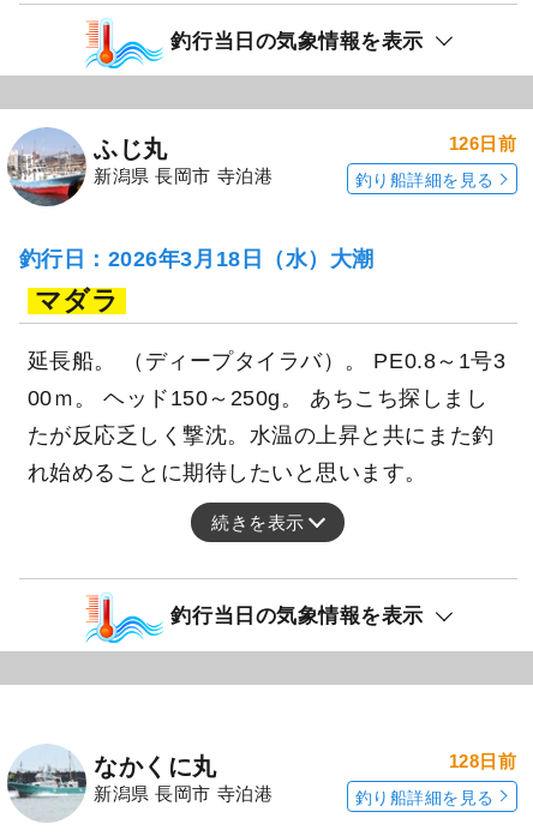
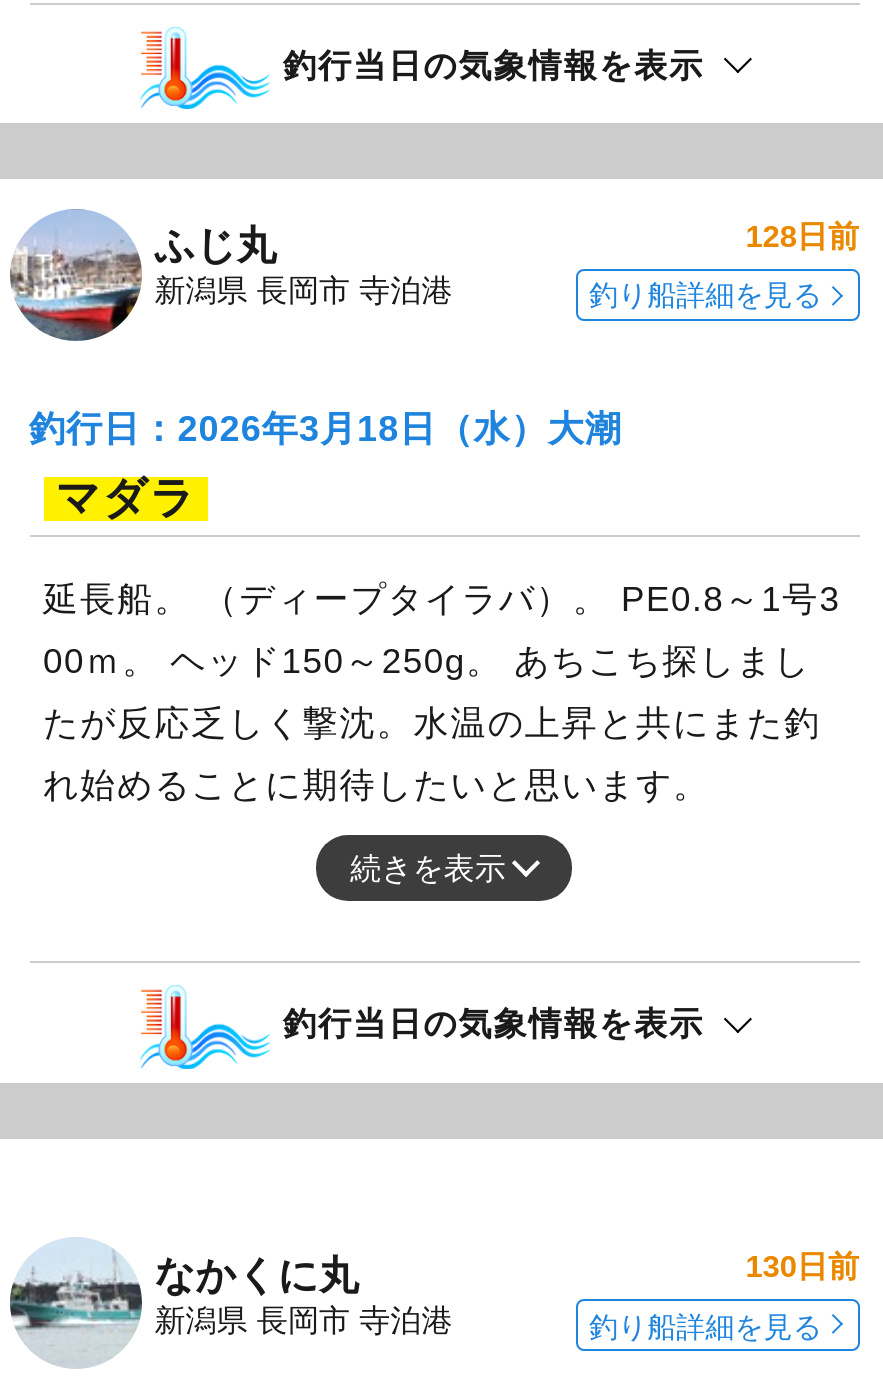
[449,133,517,154] 126日前 -> [746,219,859,253] 128日前
[449,751,517,771] 128日前 -> [746,1249,859,1283] 130日前

